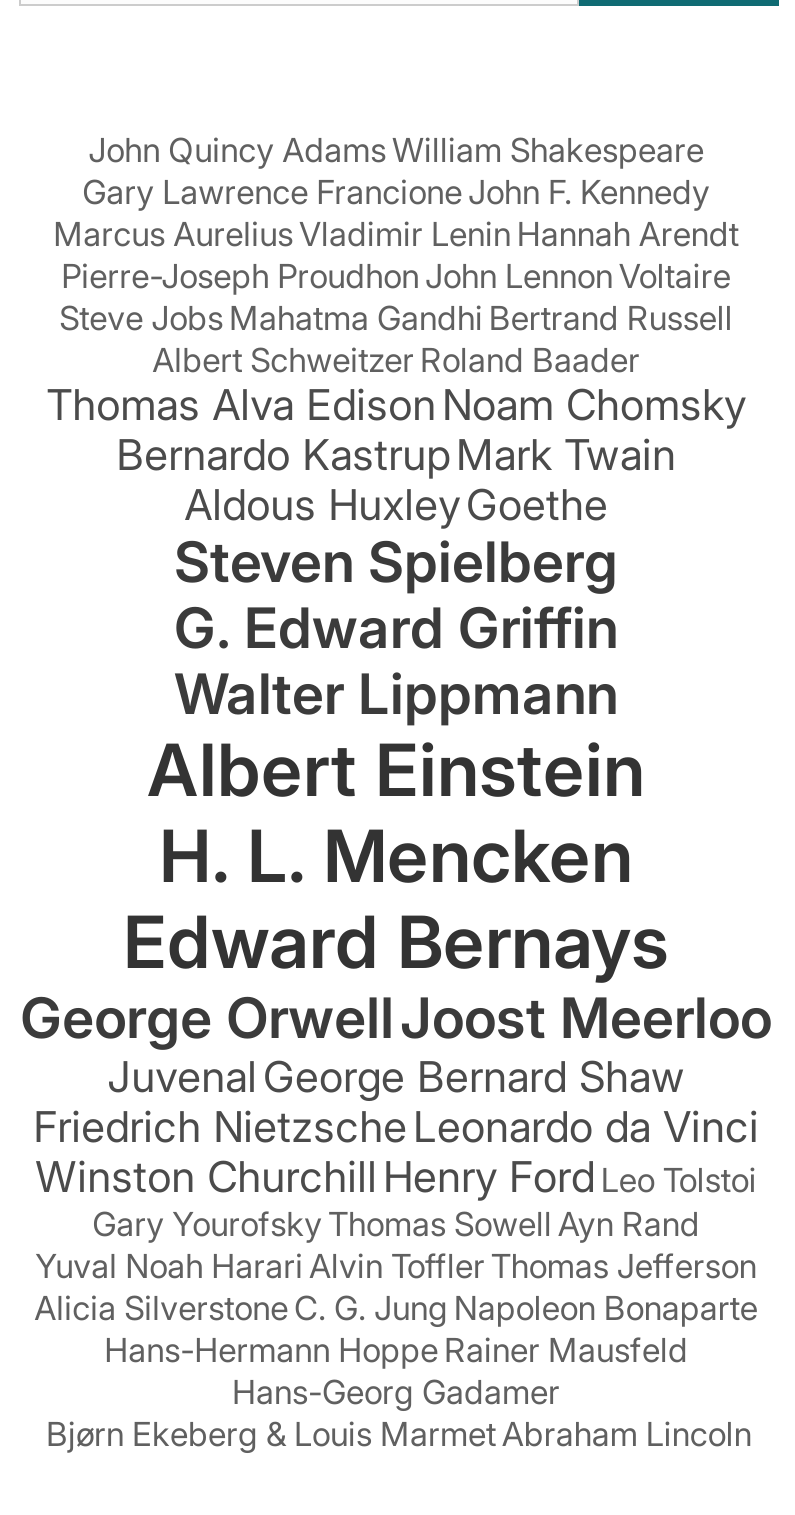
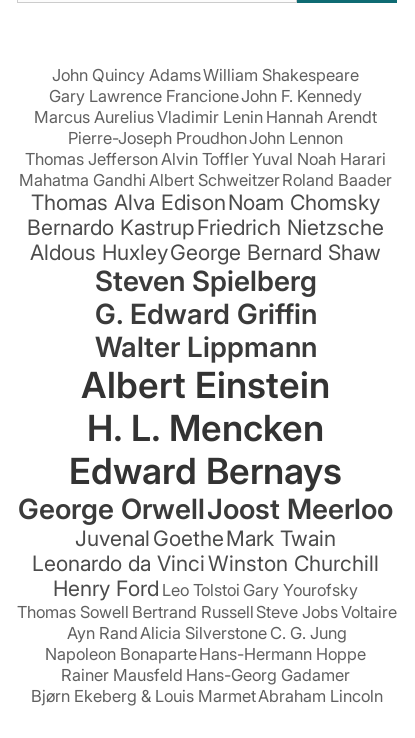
[59,255,733,379] Pierre-Joseph Proudhon John Lennon Voltaire | Steve Jobs Mahatma Gandhi Bertrand Russell | Albert Schweitzer Roland Baader -> [19,127,392,189] Pierre-Joseph Proudhon John Lennon | Thomas Jefferson Alvin Toffler Yuval Noah Harari | Mahatma Gandhi Albert Schweitzer Roland Baader
[116,427,676,529] Bernardo Kastrup Mark Twain | Aldous Huxley Goethe -> [27,213,384,264] Bernardo Kastrup Friedrich Nietzsche | Aldous Huxley George Bernard Shaw
[33,1049,759,1411] Juvenal George Bernard Shaw | Friedrich Nietzsche Leonardo da Vinci | Winston Churchill Henry Ford Leo Tolstoi | Gary Yourofsky Thomas Sowell Ayn Rand | Yuval Noah Harari Alvin Toffler Thomas Jefferson | Alicia Silverstone C. G. Jung Napoleon Bonaparte | Hans-Hermann Hoppe Rainer Mausfeld | Hans-Georg Gadamer -> [17,524,397,684] Juvenal Goethe Mark Twain | Leonardo da Vinci Winston Churchill | Henry Ford Leo Tolstoi Gary Yourofsky | Thomas Sowell Bertrand Russell Steve Jobs Voltaire | Ayn Rand Alicia Silverstone C. G. Jung | Napoleon Bonaparte Hans-Hermann Hoppe | Rainer Mausfeld Hans-Georg Gadamer

